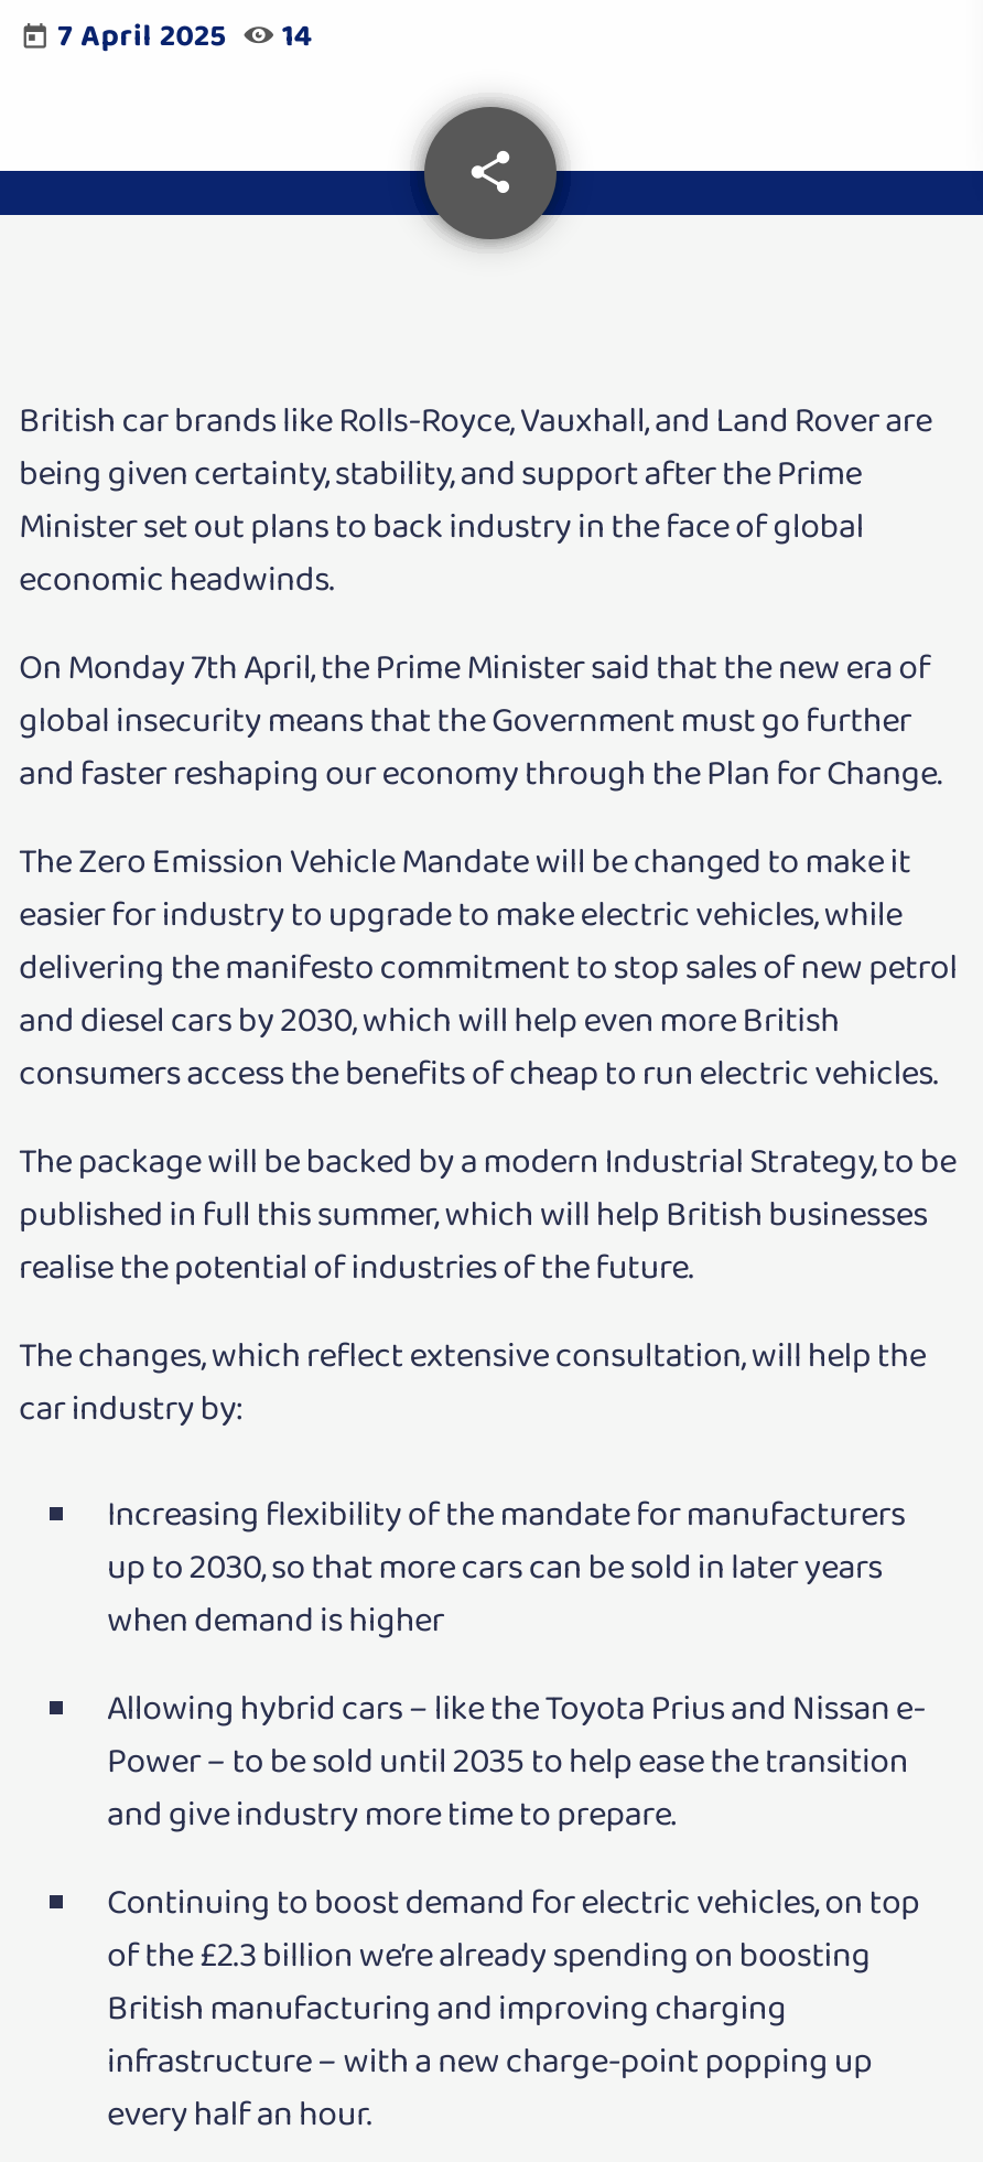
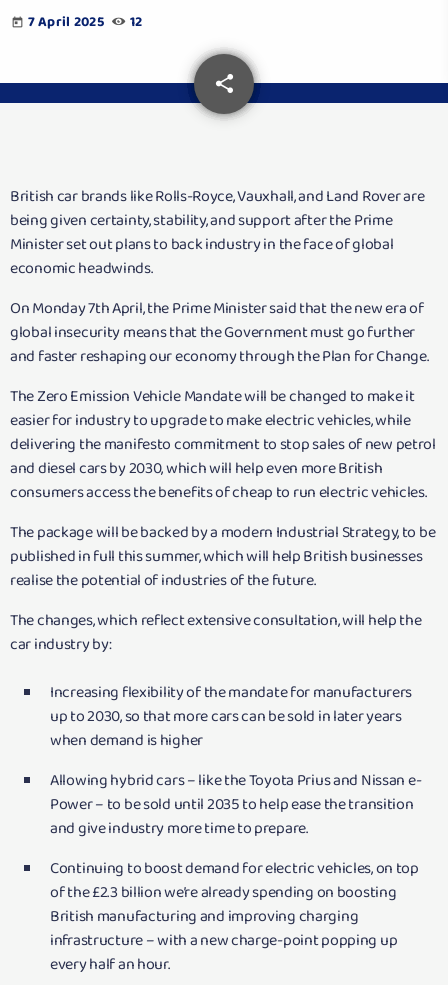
[282,12,312,56] 14 -> [129,11,142,31] 12

